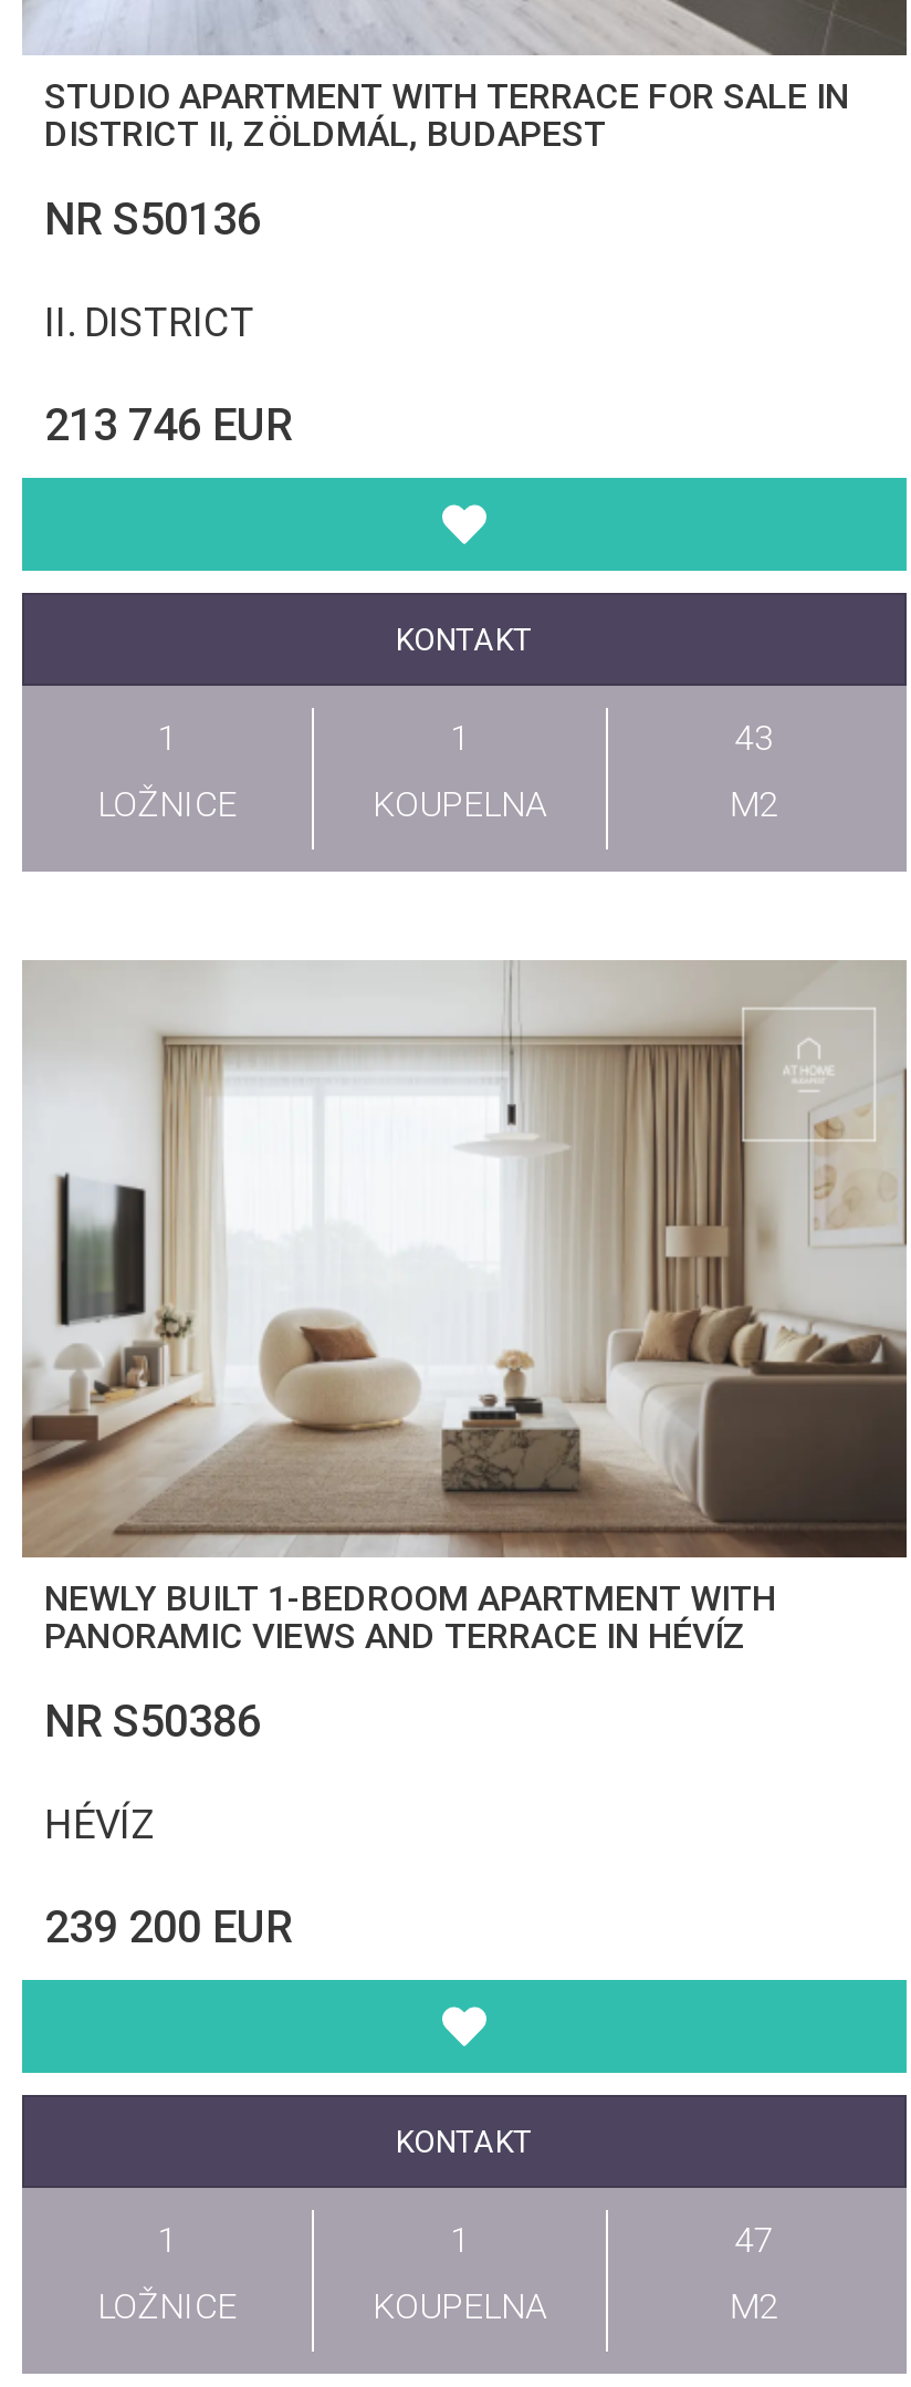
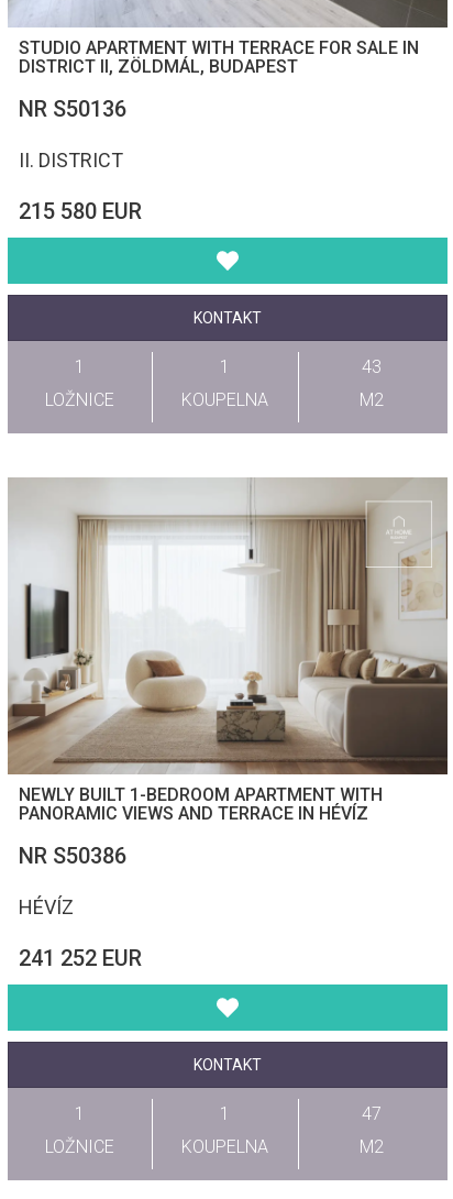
[44,398,292,451] 213 746 EUR -> [19,198,142,224] 215 580 EUR
[44,1899,292,1953] 239 200 EUR -> [19,944,142,971] 241 252 EUR

